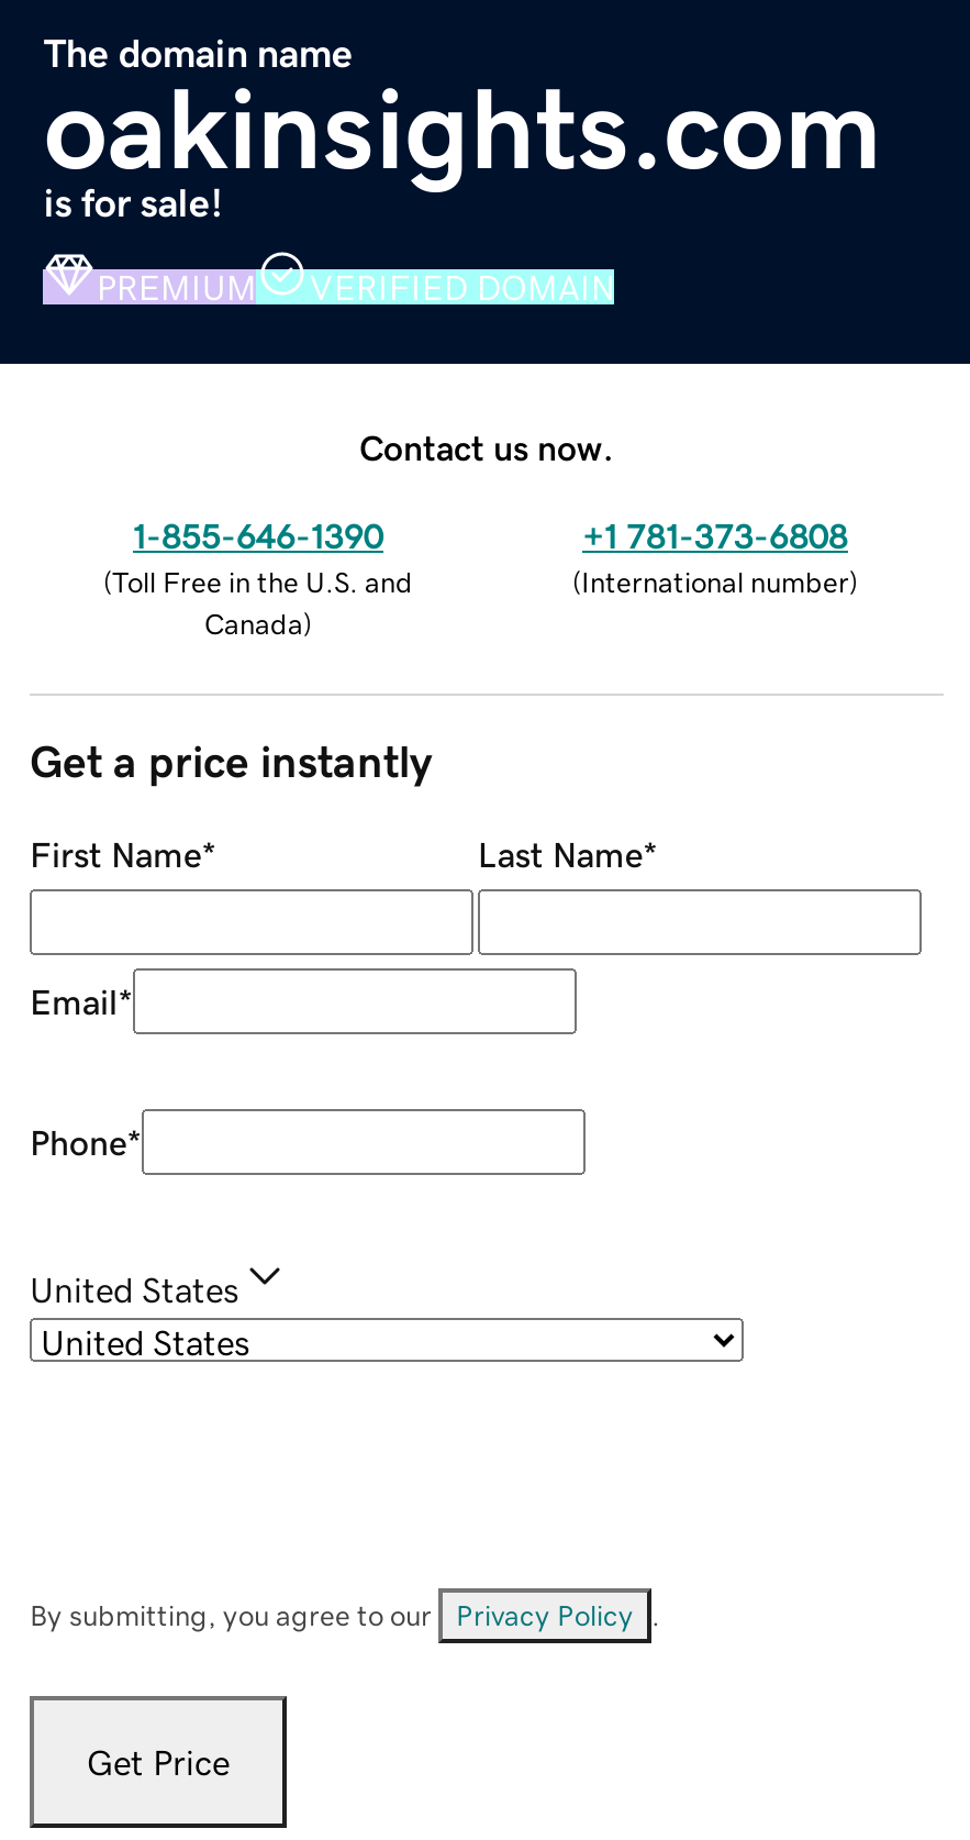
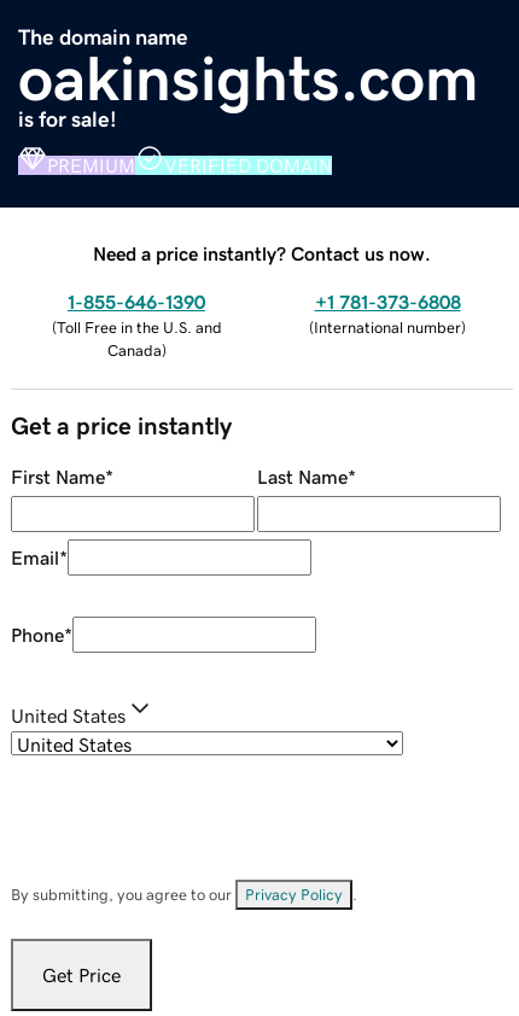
[359,429,614,464] Contact us now. -> [93,243,431,263] Need a price instantly? Contact us now.

